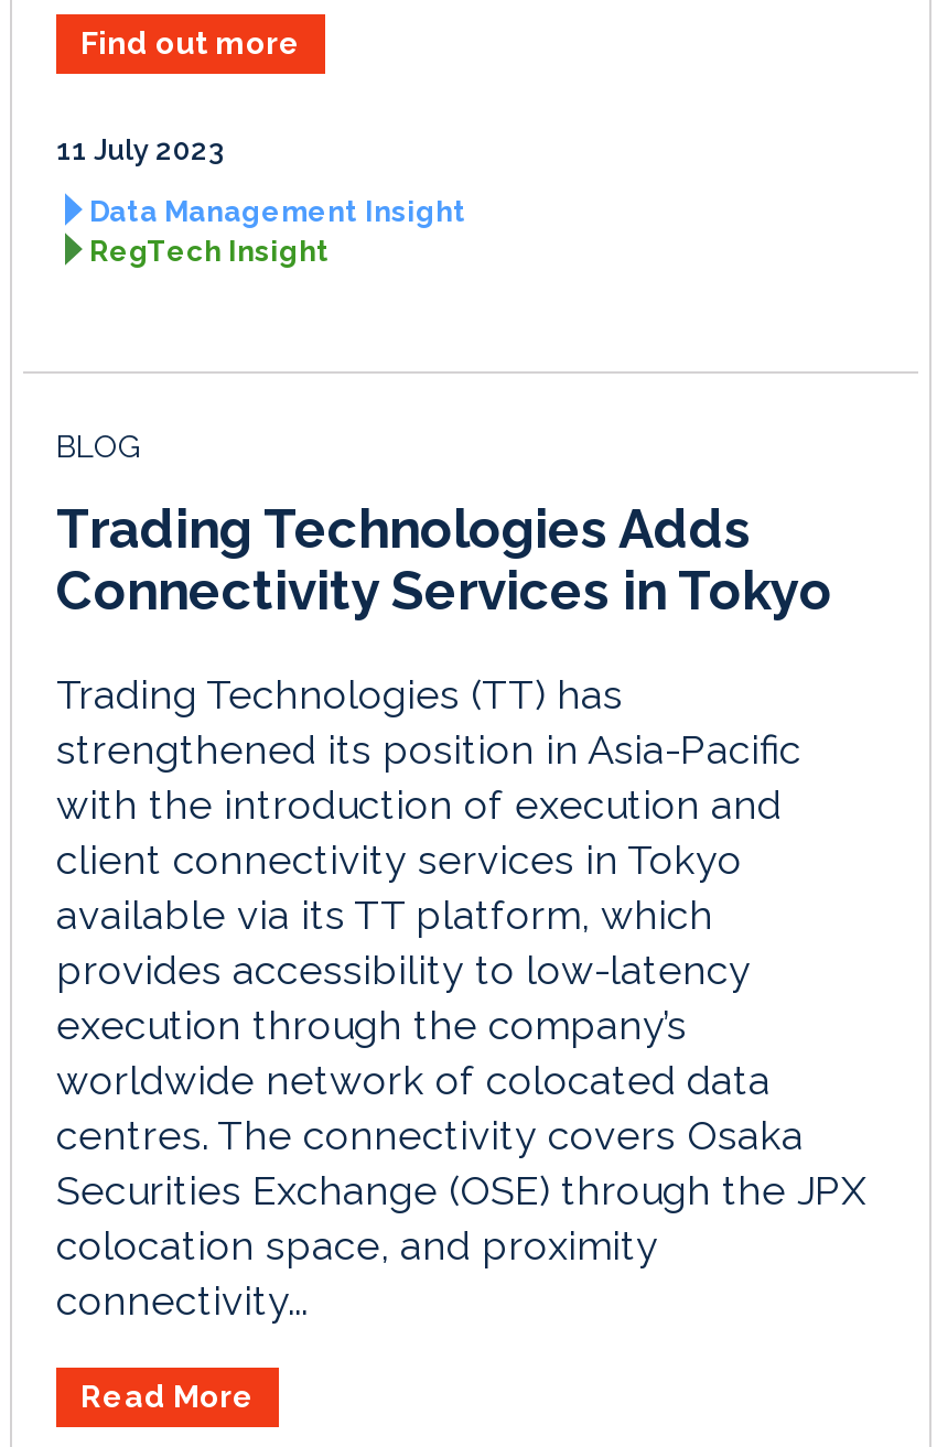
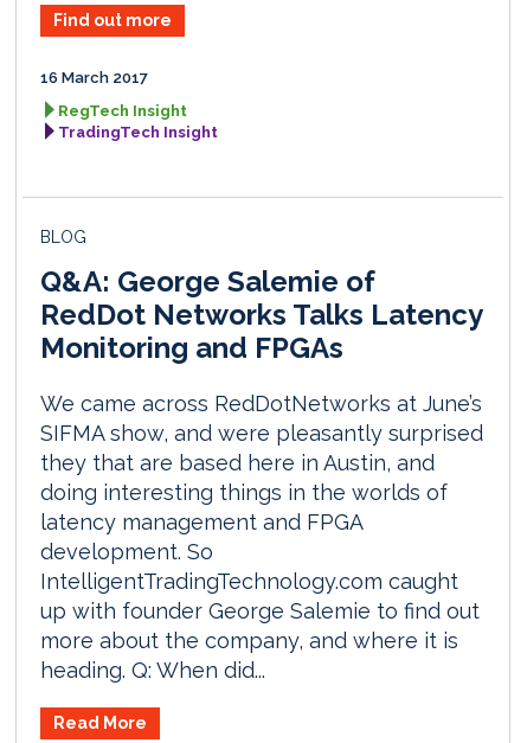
[56,134,466,229] 11 July 2023 | Data Management Insight -> [40,69,148,87] 16 March 2017
none -> [58,124,218,141] TradingTech Insight
[56,498,832,623] Trading Technologies Adds | Connectivity Services in Tokyo -> [40,265,482,365] Q&A: George Salemie of | RedDot Networks Talks Latency | Monitoring and FPGAs
[56,672,865,1324] Trading Technologies (TT) has | strengthened its position in Asia-Pacific | with the introduction of execution and | client connectivity services in Tokyo | available via its TT platform, which | provides accessibility to low-latency | execution through the company’s | worldwide network of colocated data | centres. The connectivity covers Osaka | Securities Exchange (OSE) through the JPX | colocation space, and proximity | connectivity... -> [40,391,483,683] We came across RedDotNetworks at June’s | SIFMA show, and were pleasantly surprised | they that are based here in Austin, and | doing interesting things in the worlds of | latency management and FPGA | development. So | IntelligentTradingTechnology.com caught | up with founder George Salemie to find out | more about the company, and where it is | heading. Q: When did...

